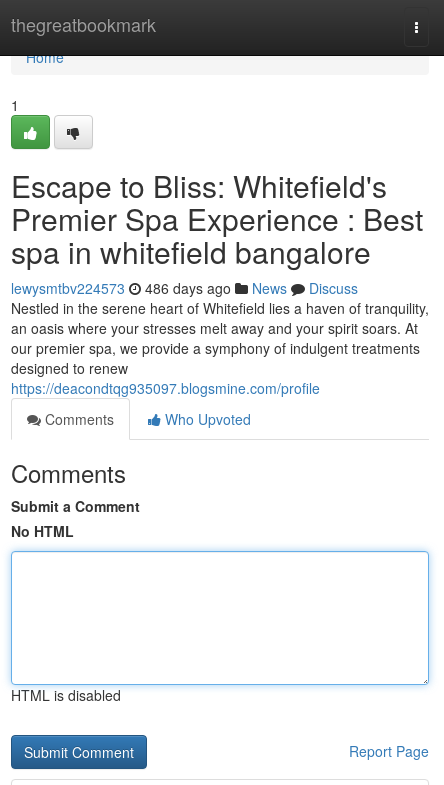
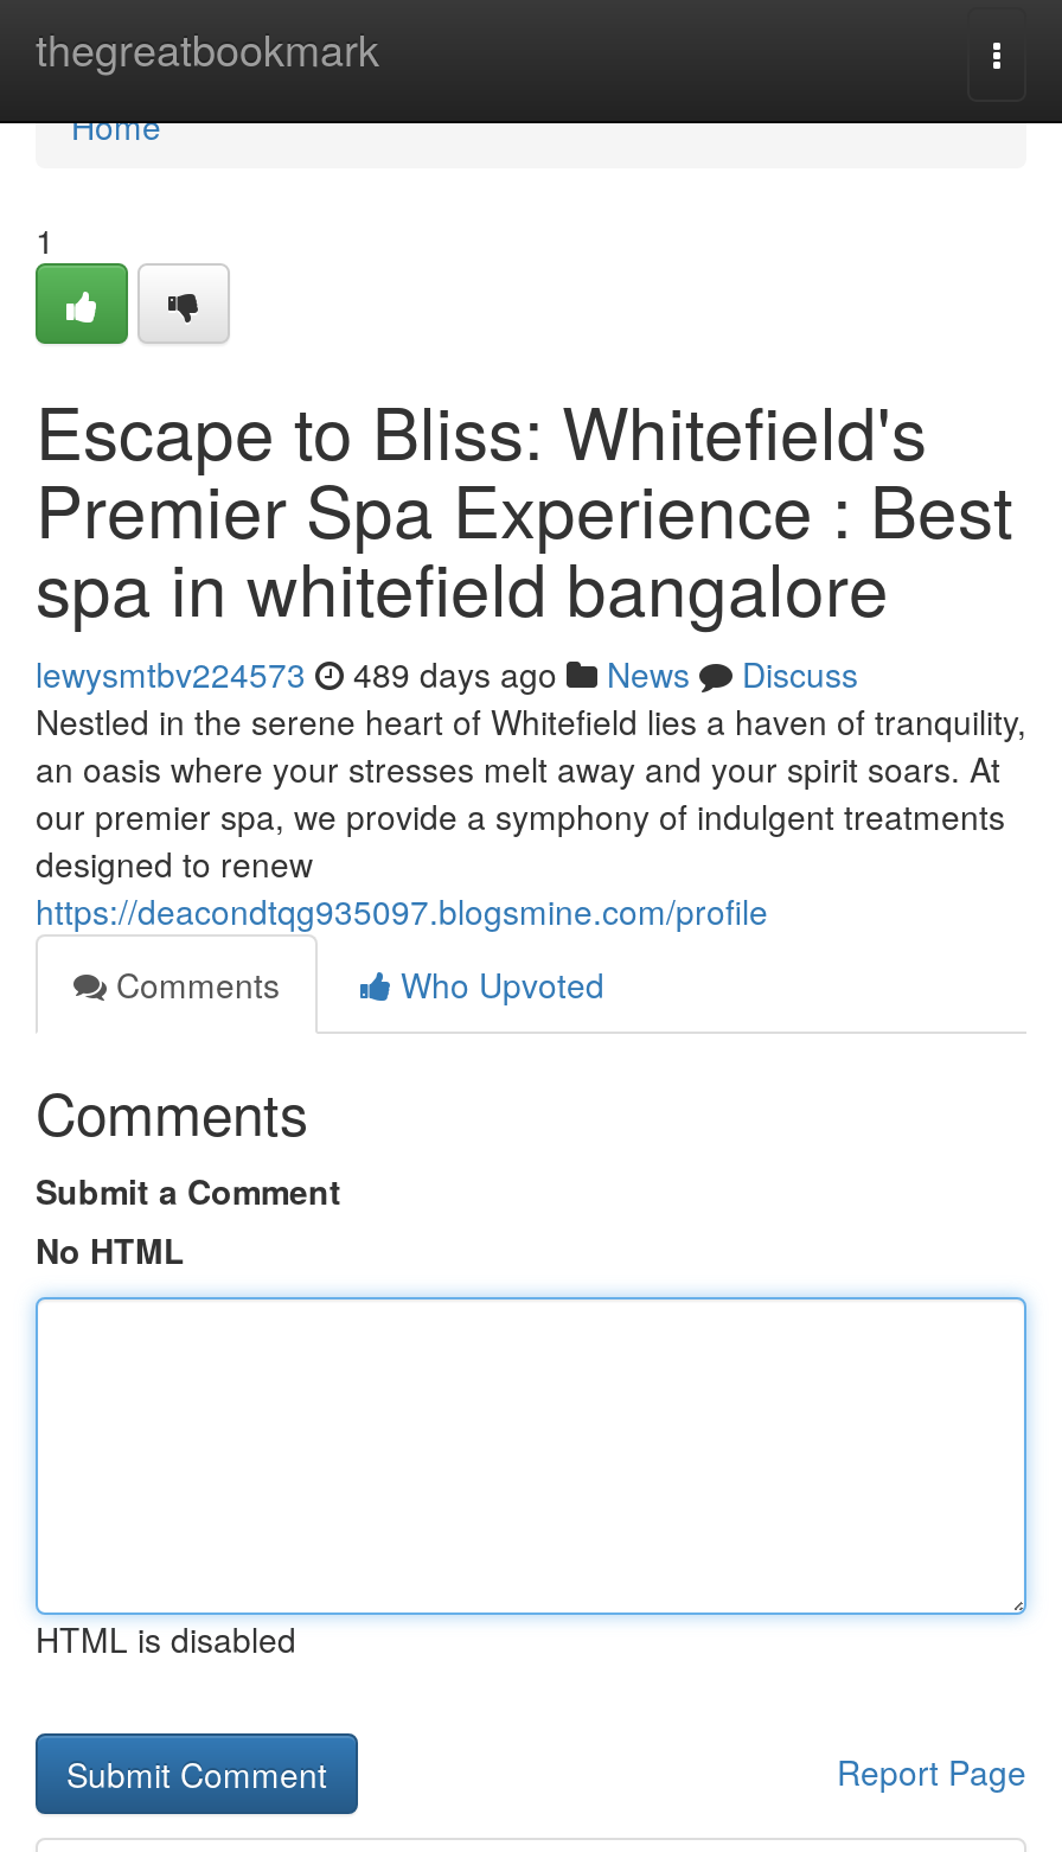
[11,278,358,298] lewysmtbv224573 486 days ago News Discuss -> [36,650,858,697] lewysmtbv224573 489 days ago News Discuss

